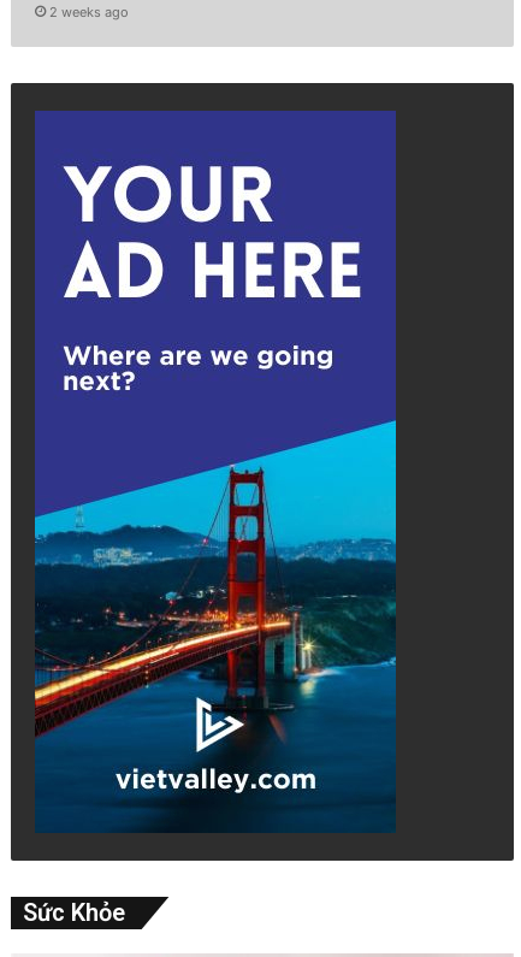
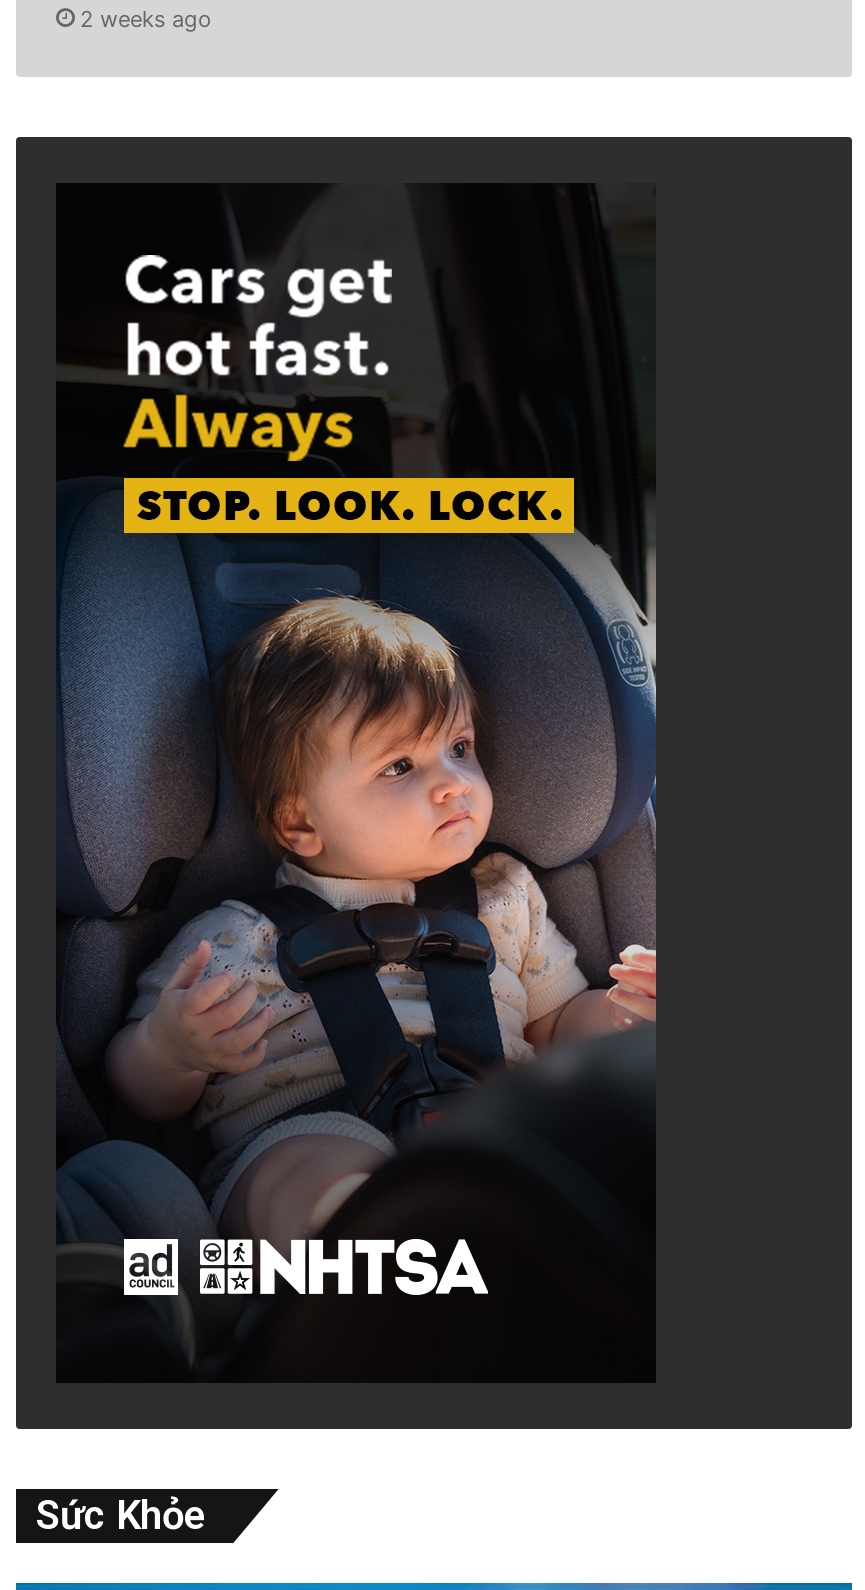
[34,110,397,833] [image] -> [56,184,658,1384] [image]

